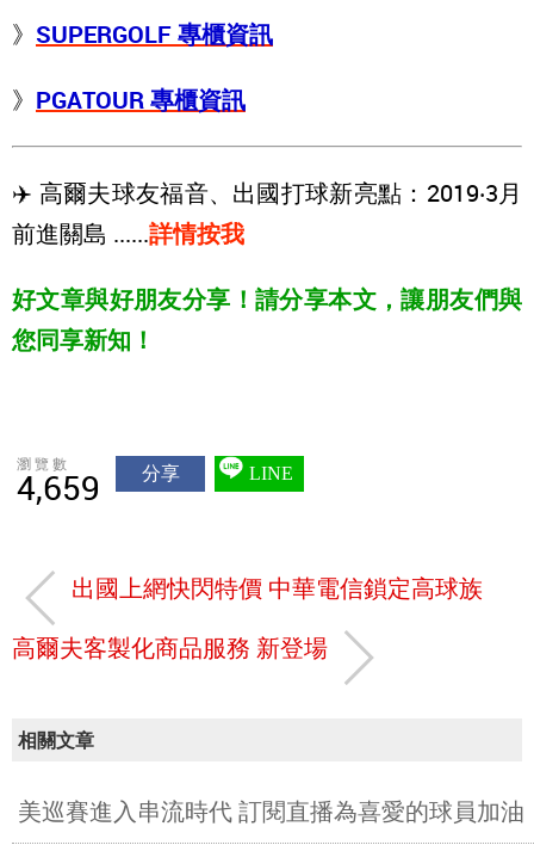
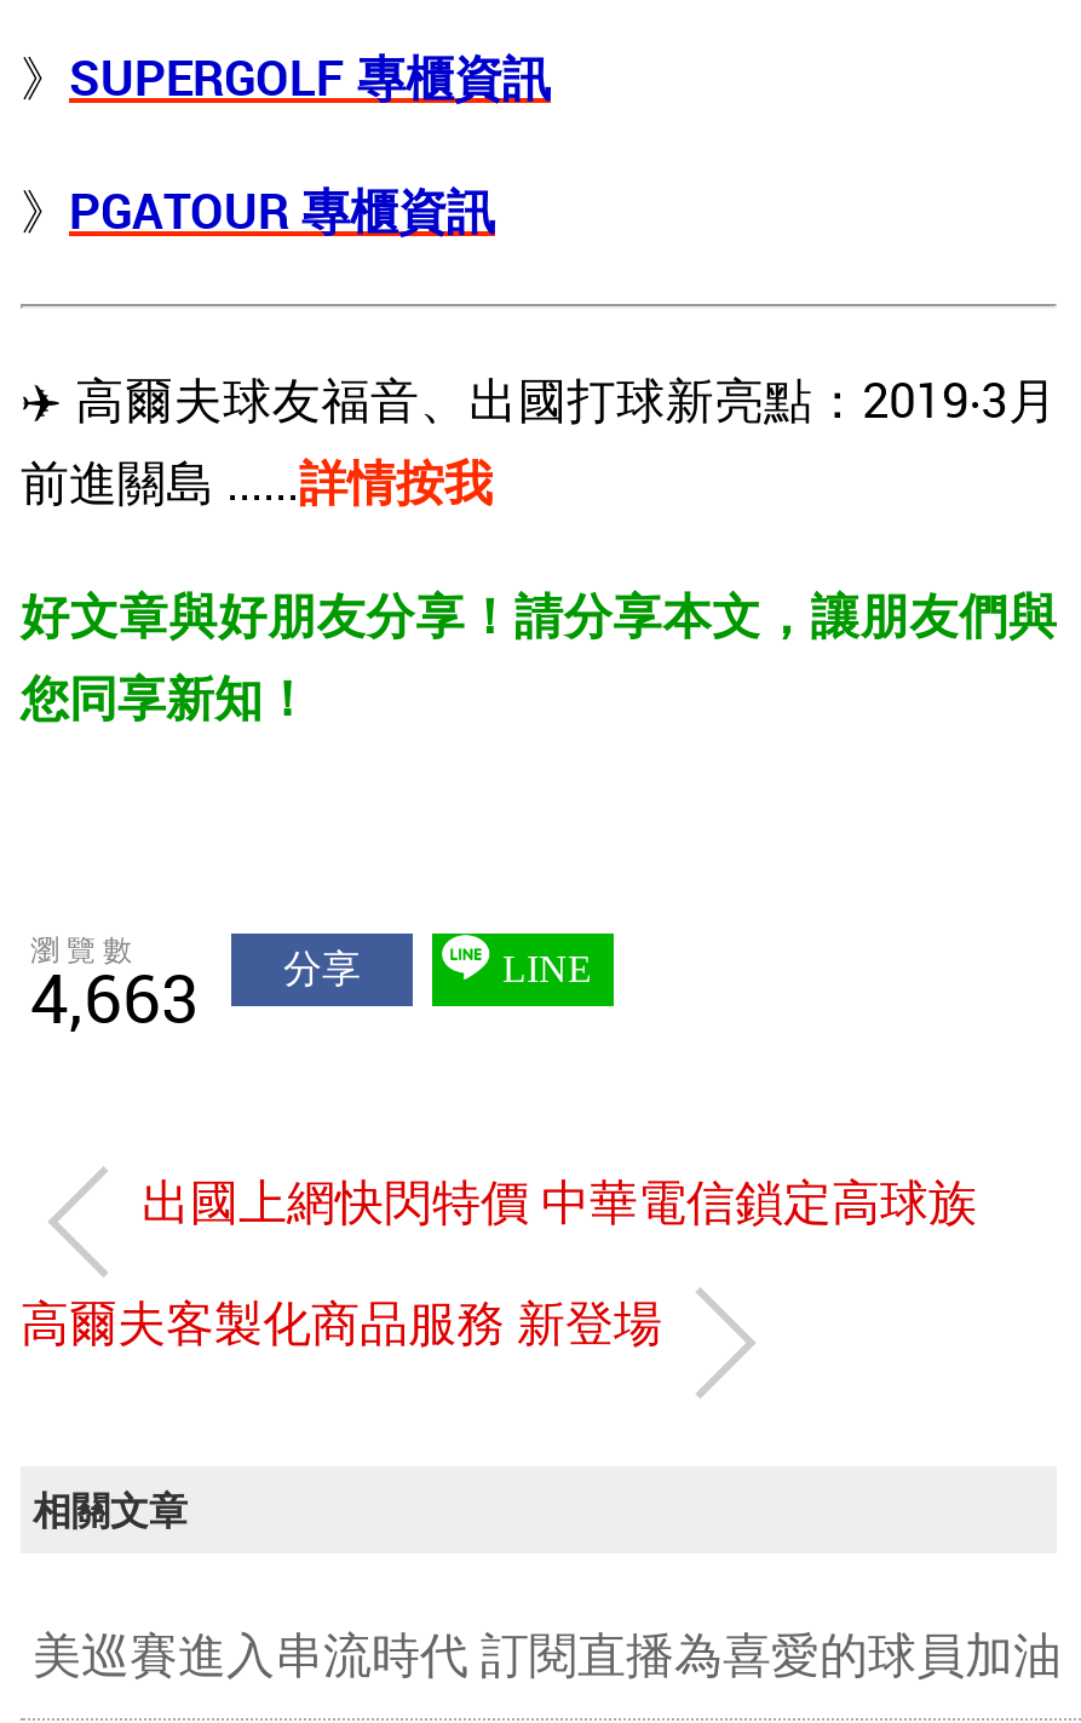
[17,464,100,510] 4,659 -> [30,950,200,1042] 4,663

